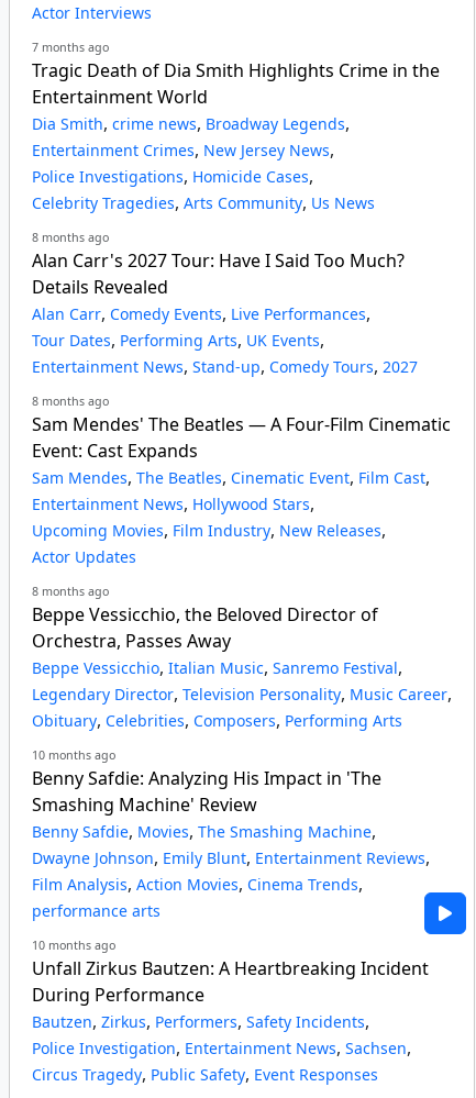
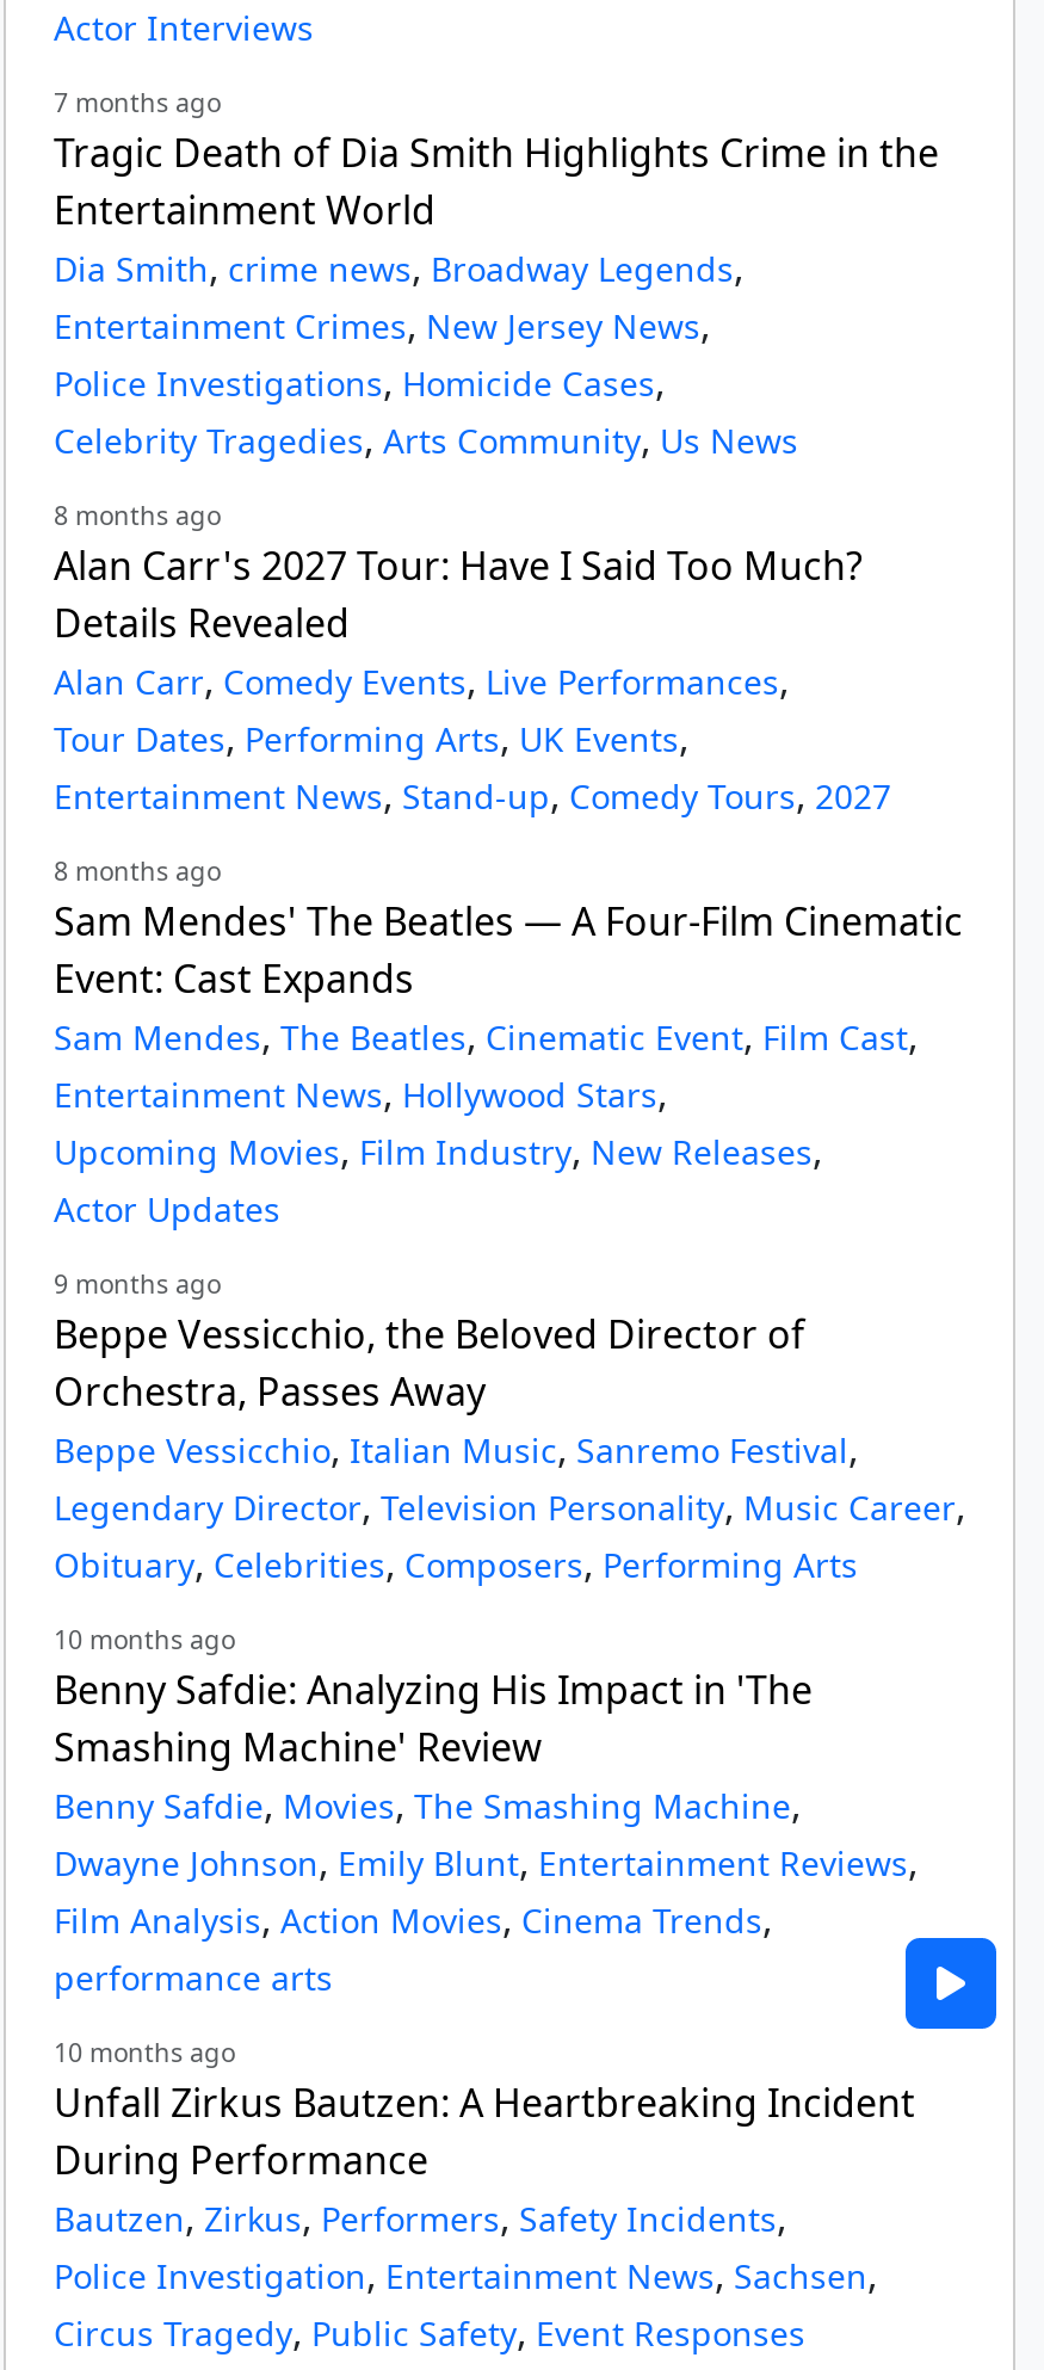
[32,584,109,599] 8 months ago -> [54,1267,221,1301] 9 months ago

